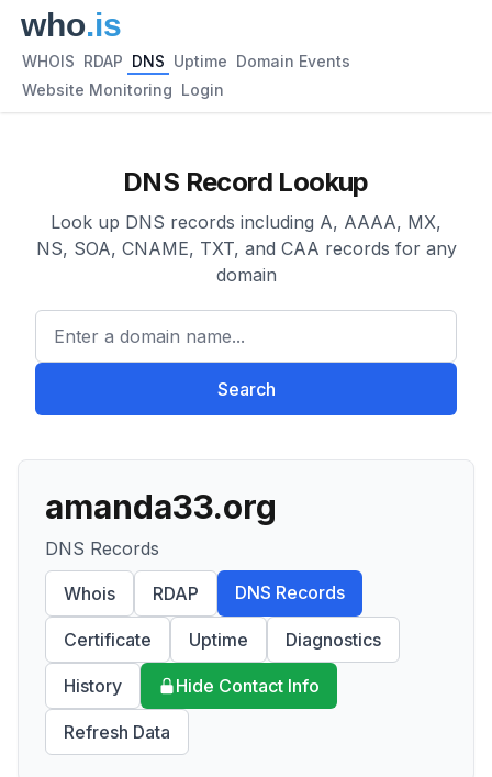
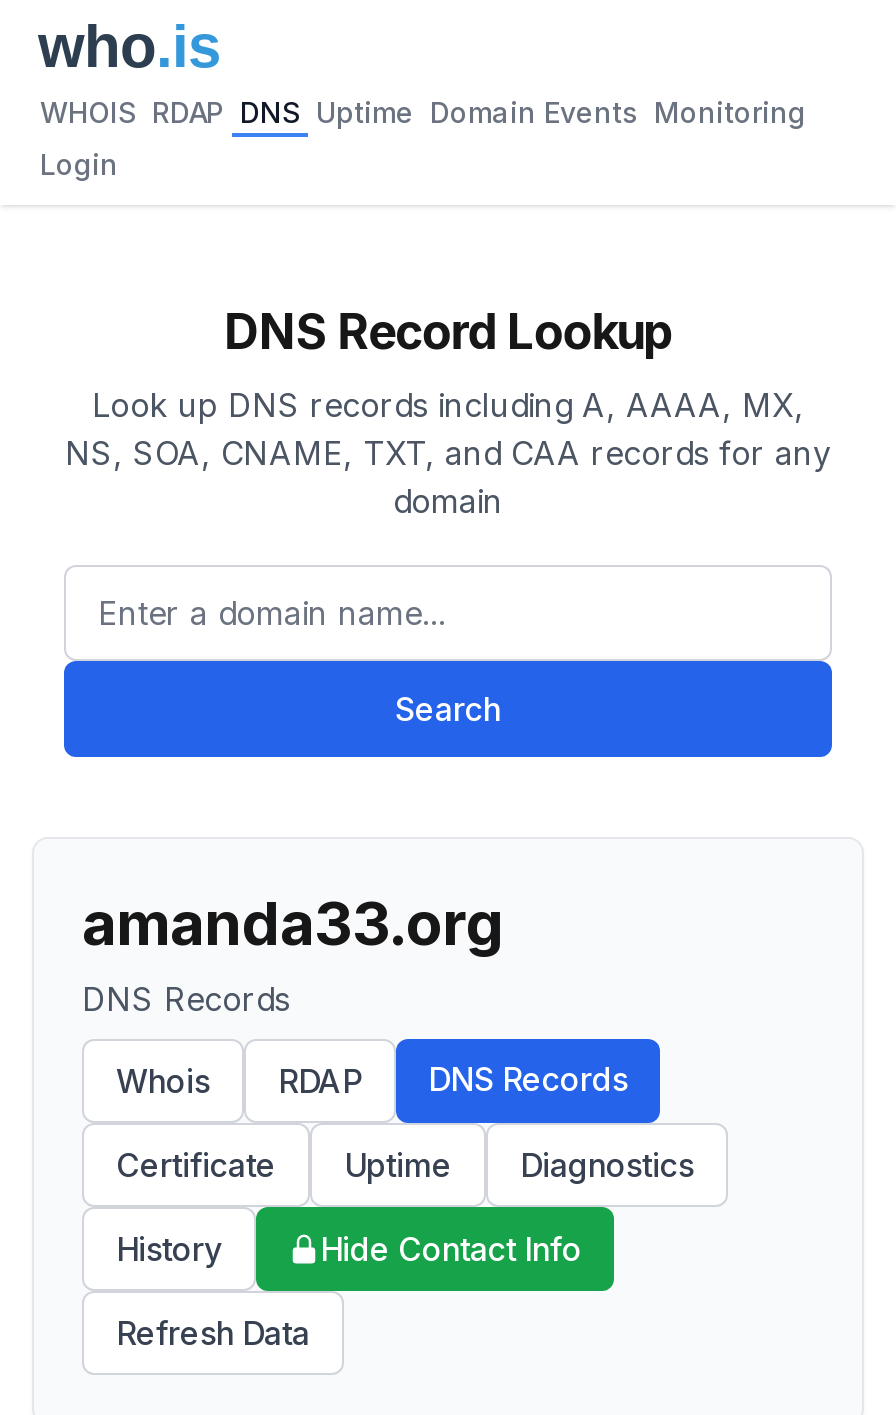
[22,52,350,70] WHOIS RDAP DNS Uptime Domain Events -> [40,95,806,129] WHOIS RDAP DNS Uptime Domain Events Monitoring
[22,80,224,99] Website Monitoring Login -> [40,147,118,181] Login

